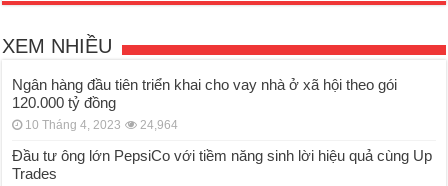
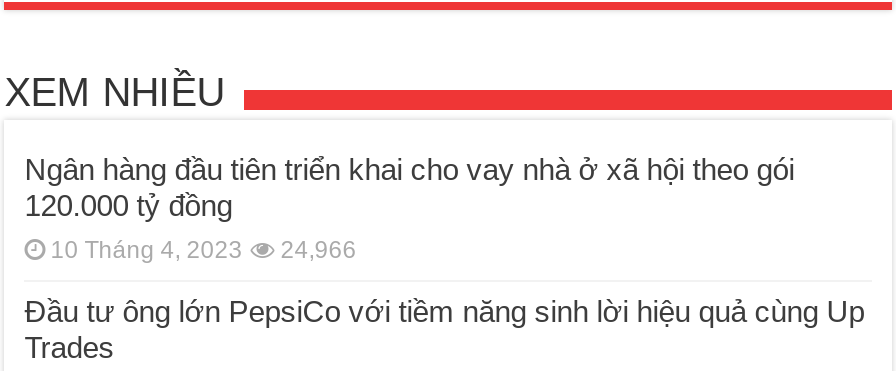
[25,118,178,132] 10 Tháng 4, 2023 24,964 -> [50,236,356,264] 10 Tháng 4, 2023 24,966

